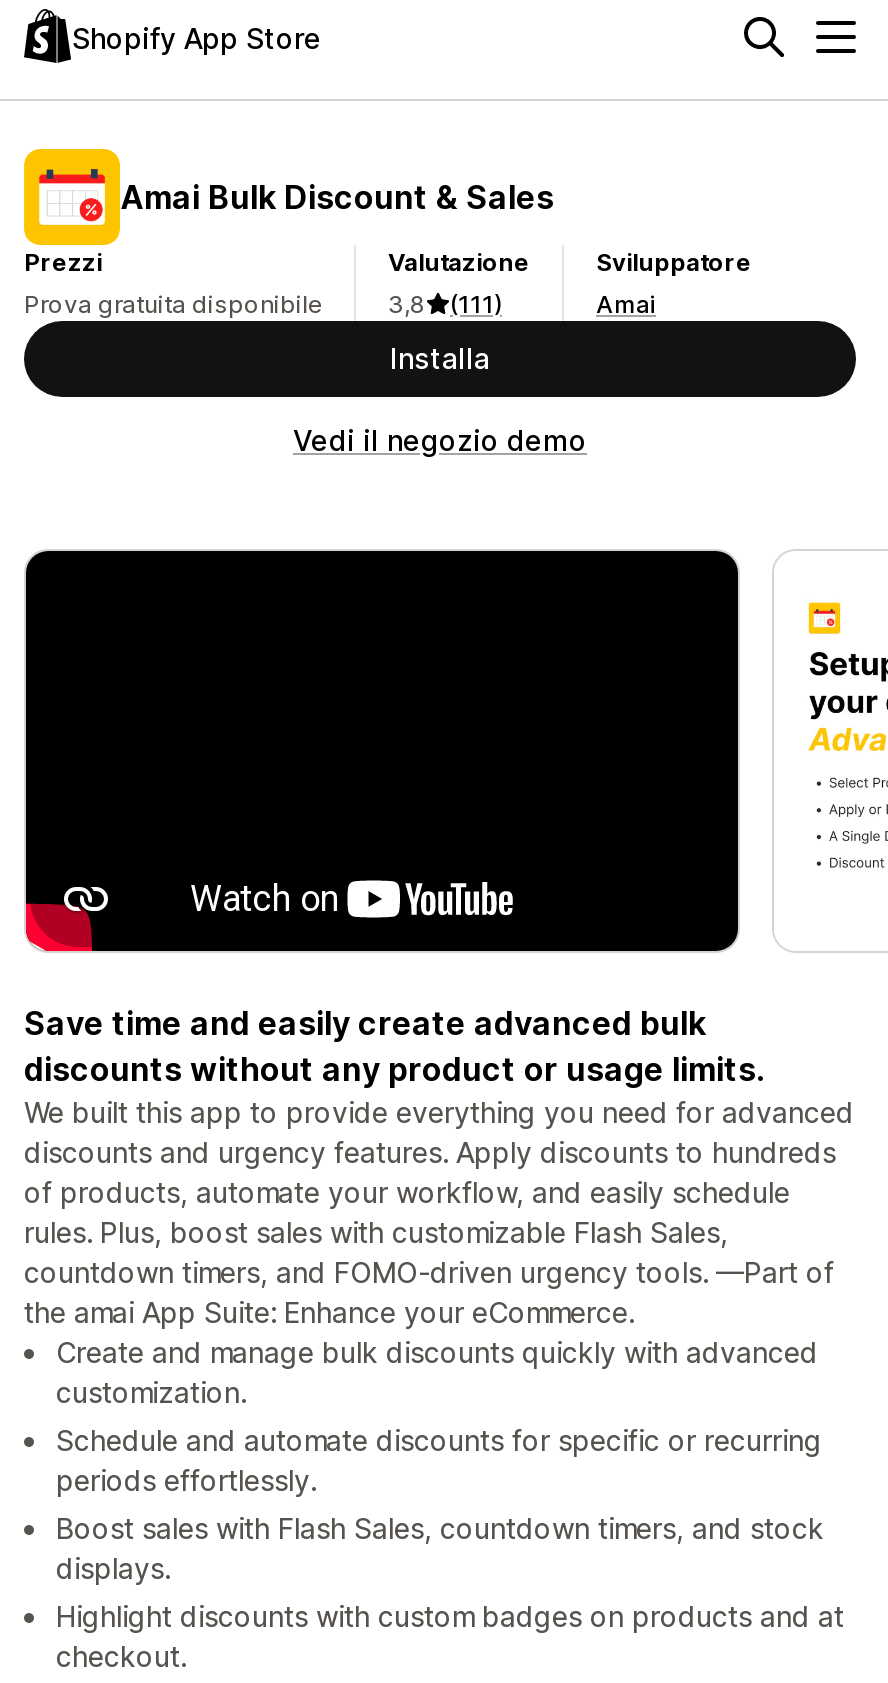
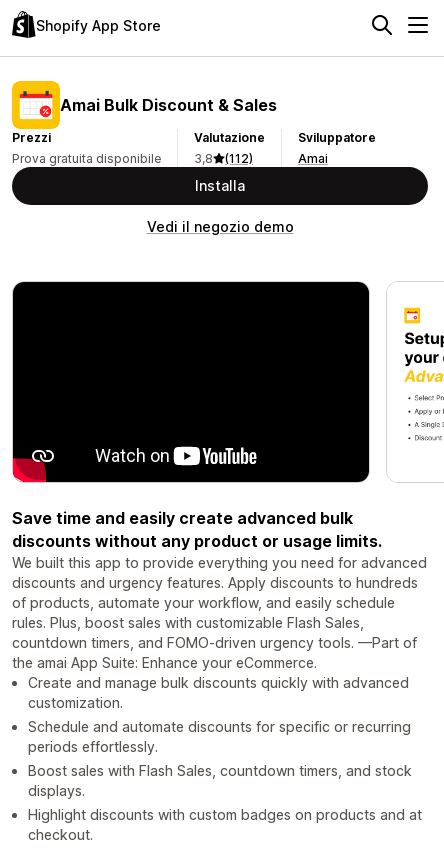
[388,289,502,319] 3,8 (111) -> [194,151,253,166] 3,8 (112)

